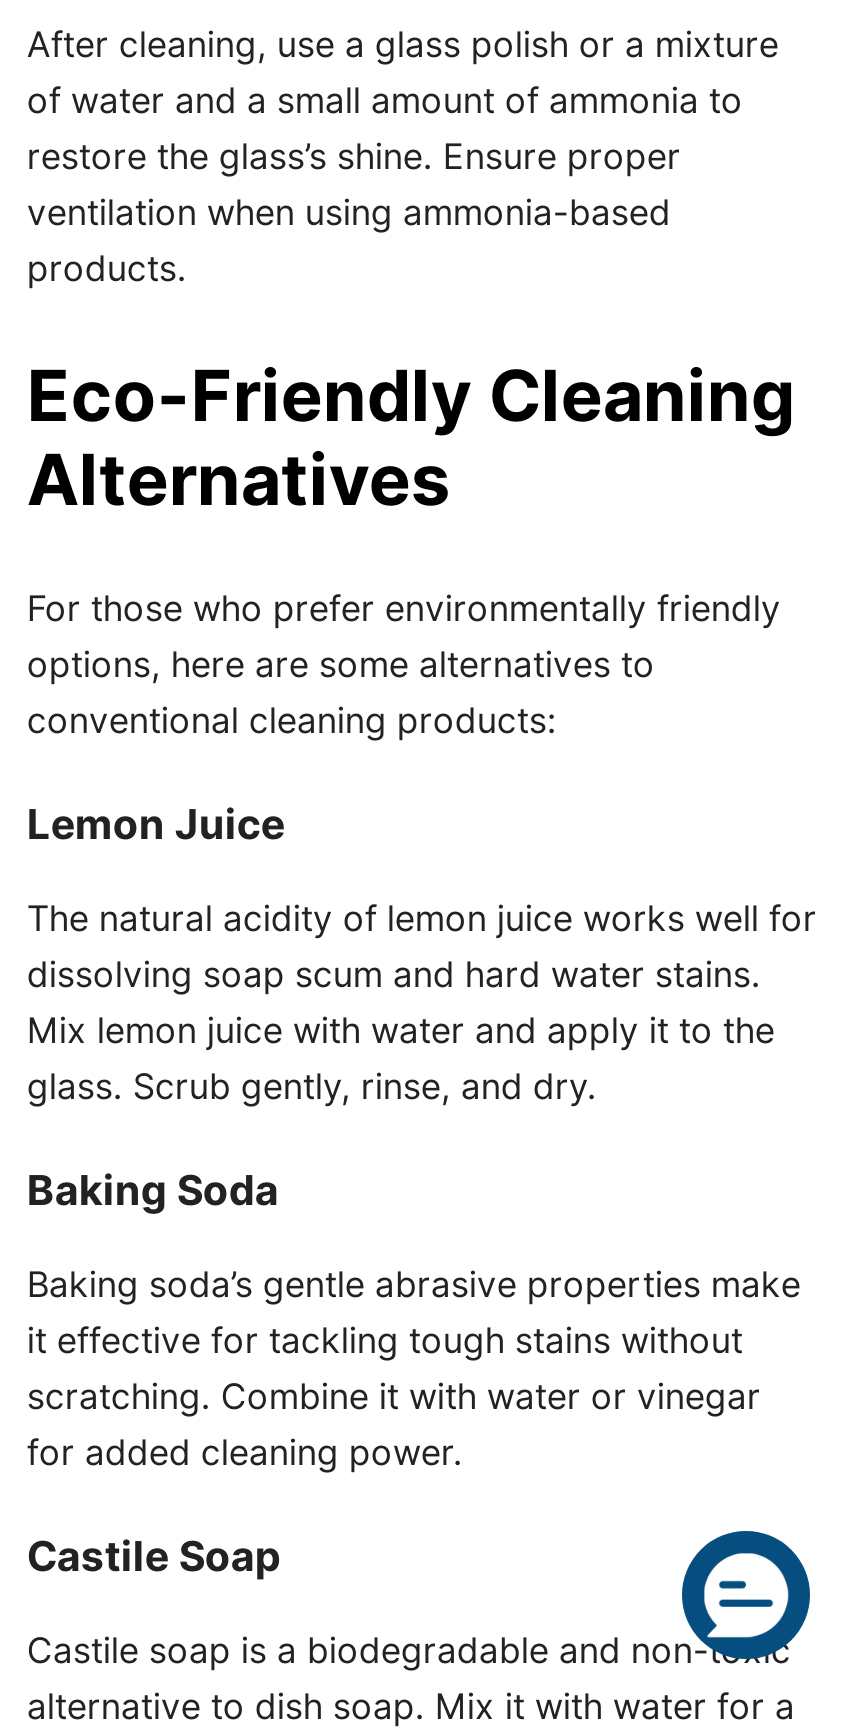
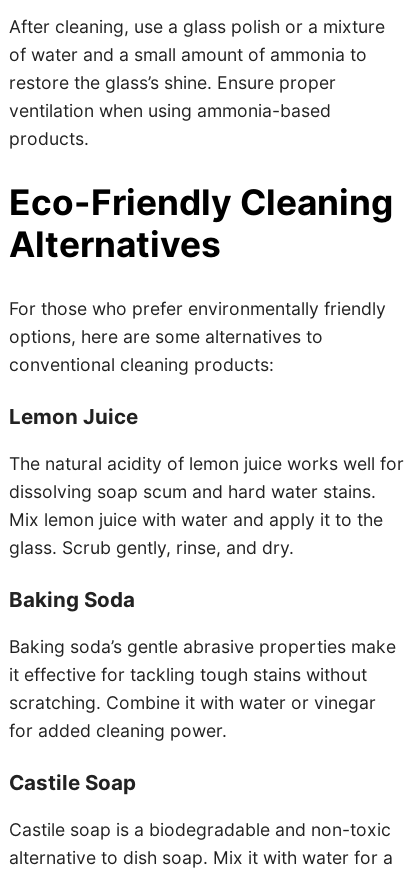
[680,1529,812,1635] [image] -> none

